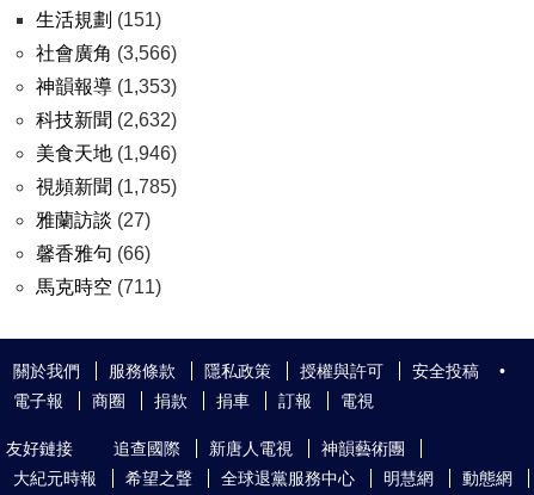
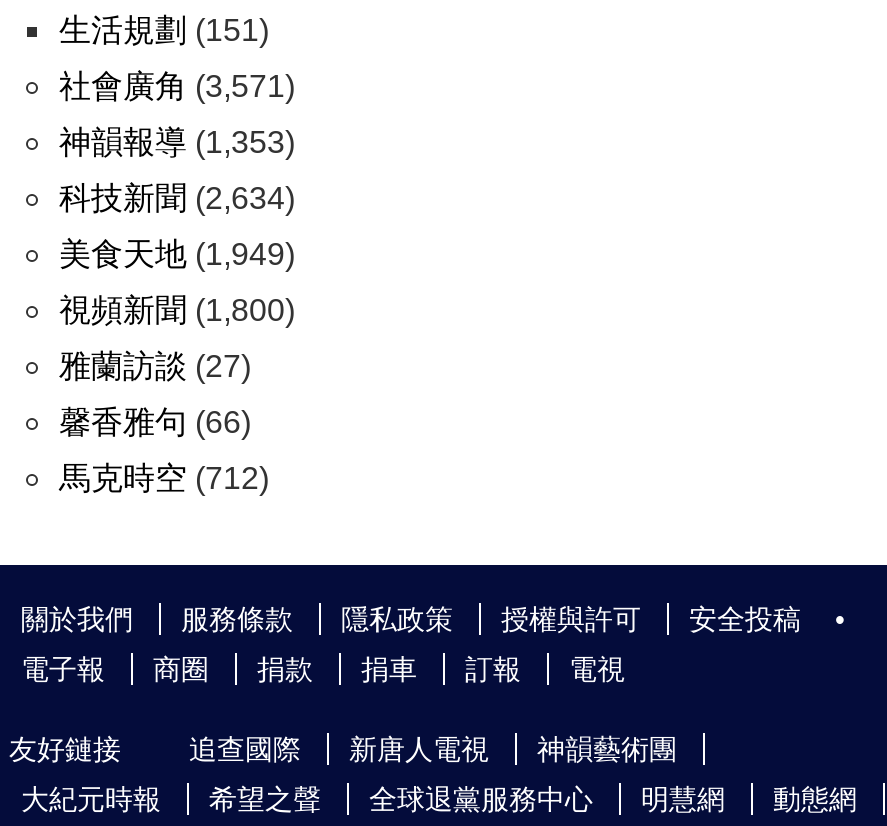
[36,43,177,63] 社會廣角(3,566) -> [59,69,295,103] 社會廣角(3,571)
[36,110,177,130] 科技新聞(2,632) -> [59,181,295,215] 科技新聞(2,634)
[36,143,177,163] 美食天地(1,946) -> [59,237,295,271] 美食天地(1,949)
[36,177,177,197] 視頻新聞(1,785) -> [59,293,295,327] 視頻新聞(1,800)
[36,277,161,297] 馬克時空(711) -> [59,461,269,495] 馬克時空(712)

